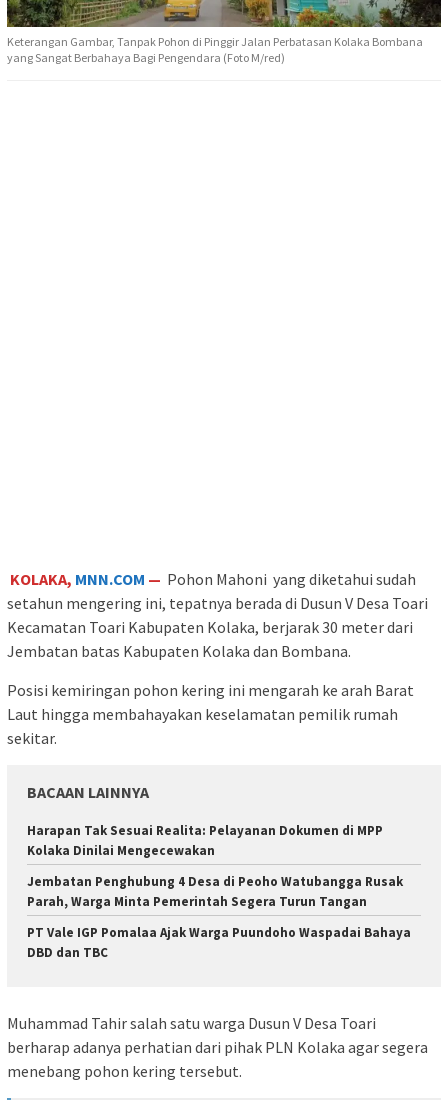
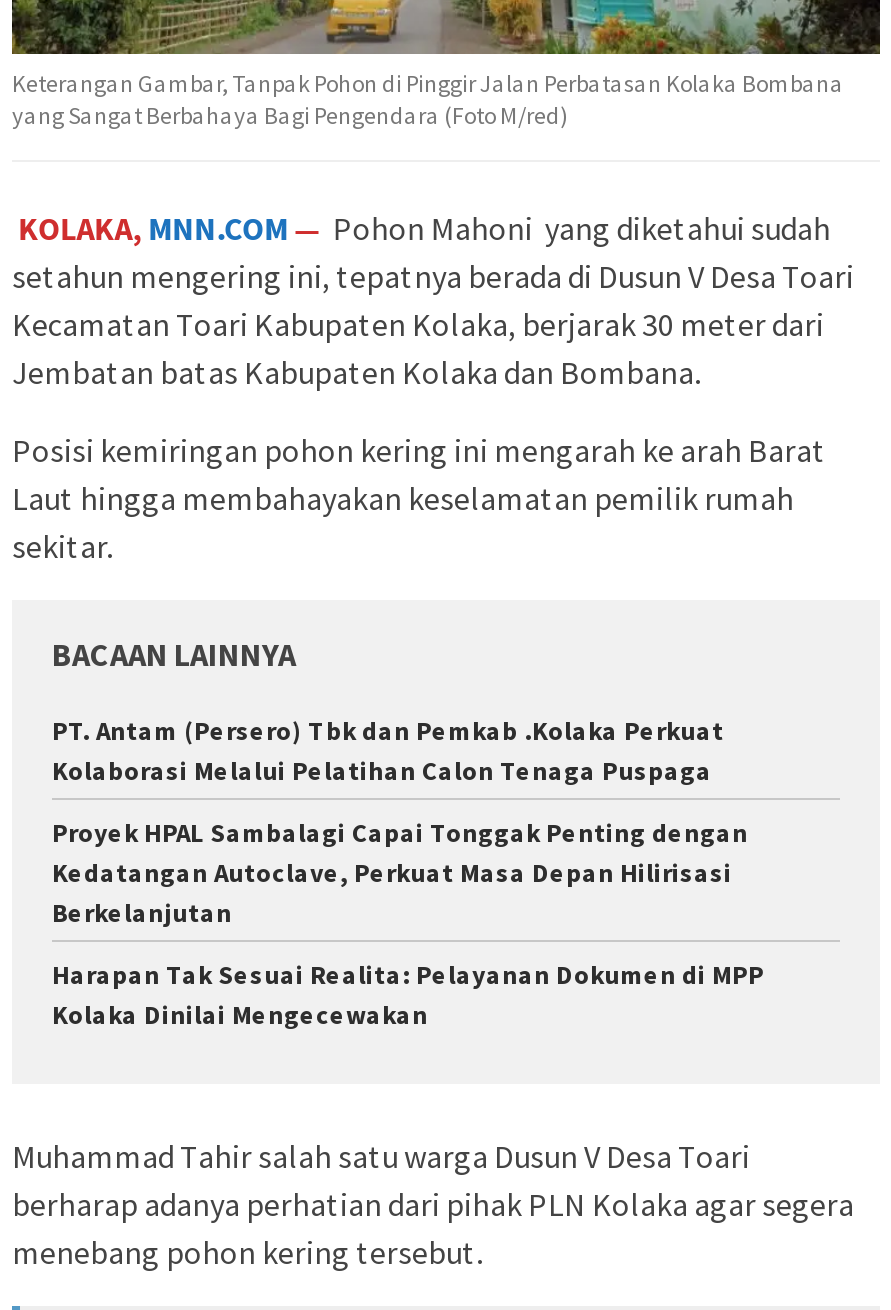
moved [7,569,428,802] -> [12,208,854,674]: KOLAKA, MNN.COM — Pohon Mahoni yang diketahui sudah | setahun mengering ini, tepatnya berada di Dusun V Desa Toari | Kecamatan Toari Kabupaten Kolaka, berjarak 30 meter dari | Jembatan batas Kabupaten Kolaka dan Bombana. | Posisi kemiringan pohon kering ini mengarah ke arah Barat | Laut hingga membahayakan keselamatan pemilik rumah | sekitar. | BACAAN LAINNYA
none -> [52,714,748,930] PT. Antam (Persero) Tbk dan Pemkab .Kolaka Perkuat | Kolaborasi Melalui Pelatihan Calon Tenaga Puspaga | Proyek HPAL Sambalagi Capai Tonggak Penting dengan | Kedatangan Autoclave, Perkuat Masa Depan Hilirisasi | Berkelanjutan
[27,873,411,961] Jembatan Penghubung 4 Desa di Peoho Watubangga Rusak | Parah, Warga Minta Pemerintah Segera Turun Tangan | PT Vale IGP Pomalaa Ajak Warga Puundoho Waspadai Bahaya | DBD dan TBC -> none

